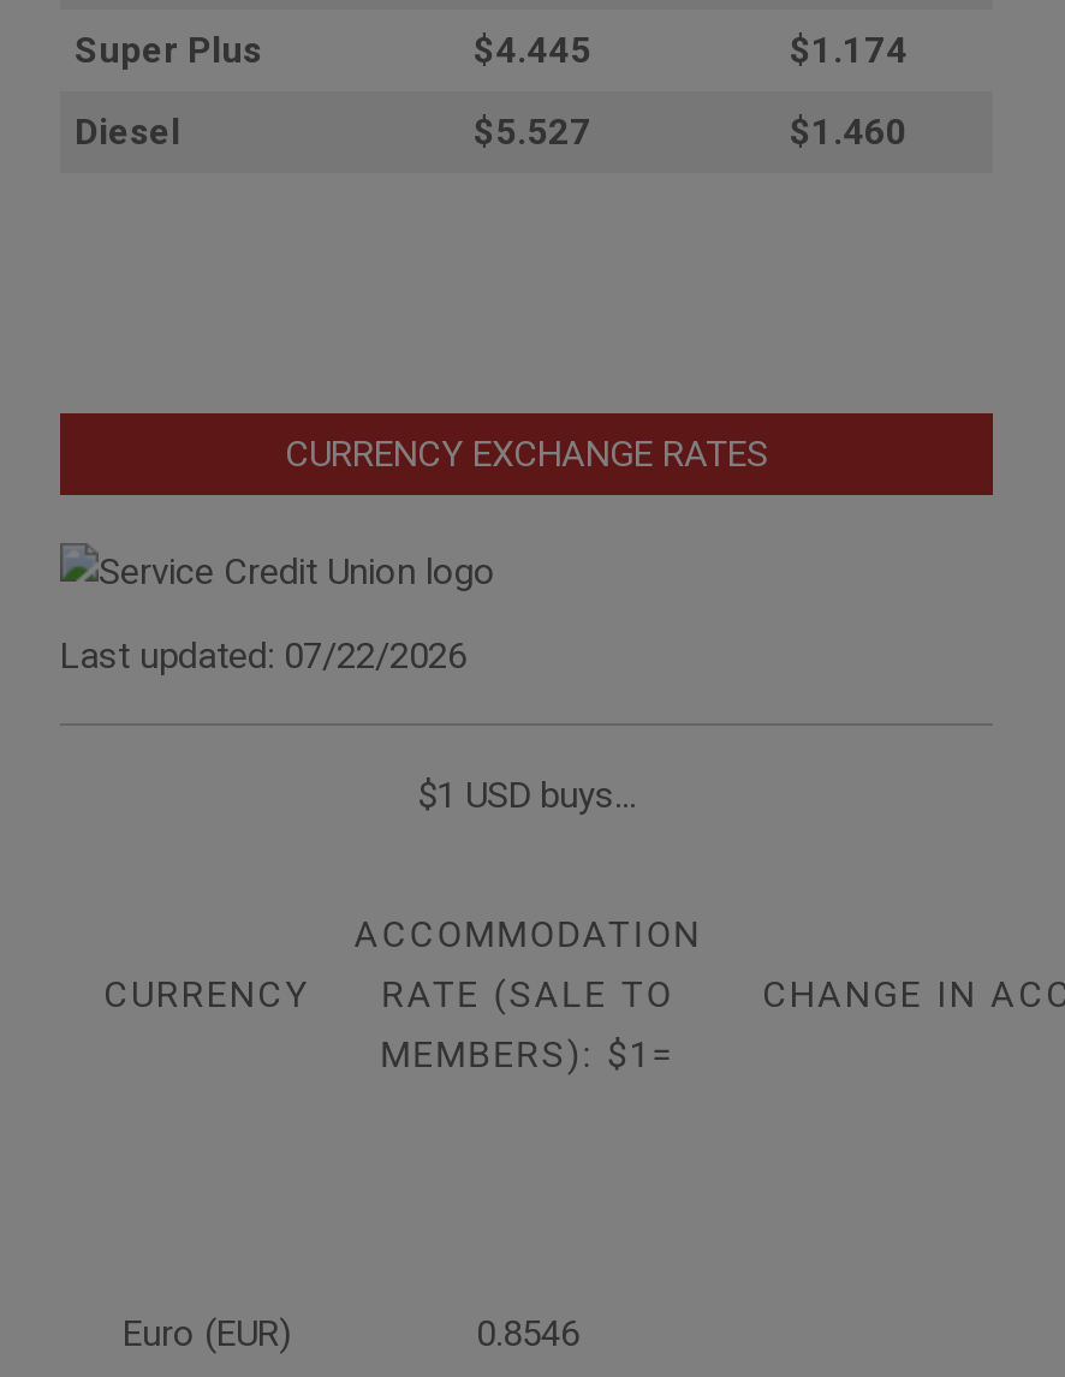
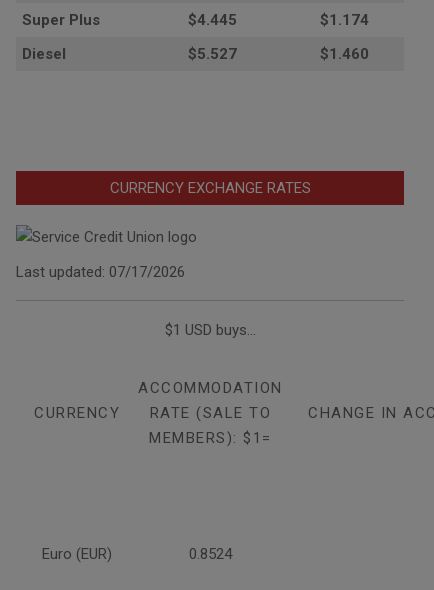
[60,635,466,678] Last updated: 07/22/2026 -> [16,263,185,281] Last updated: 07/17/2026
[476,1312,579,1356] 0.8546 -> [189,545,232,563] 0.8524

